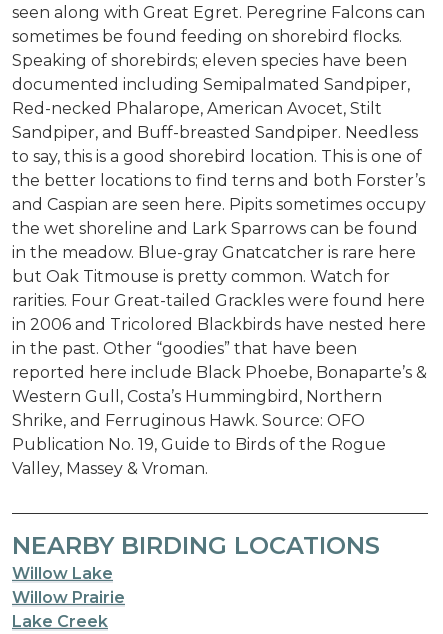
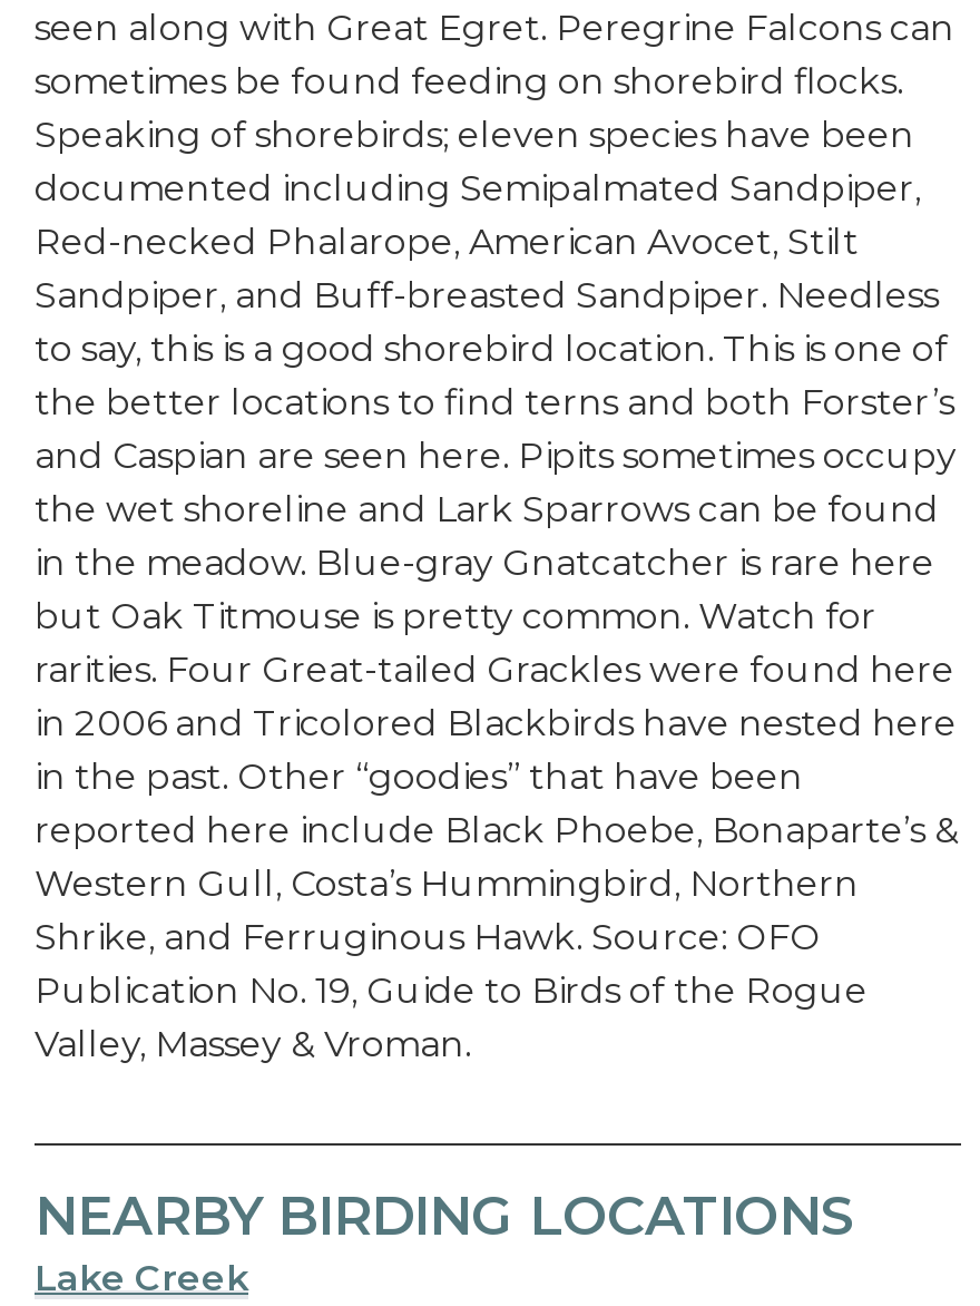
[12,564,125,607] Willow Lake | Willow Prairie -> none

